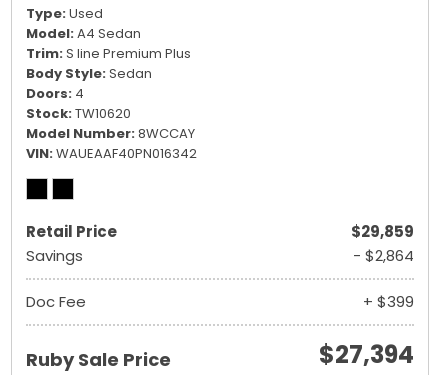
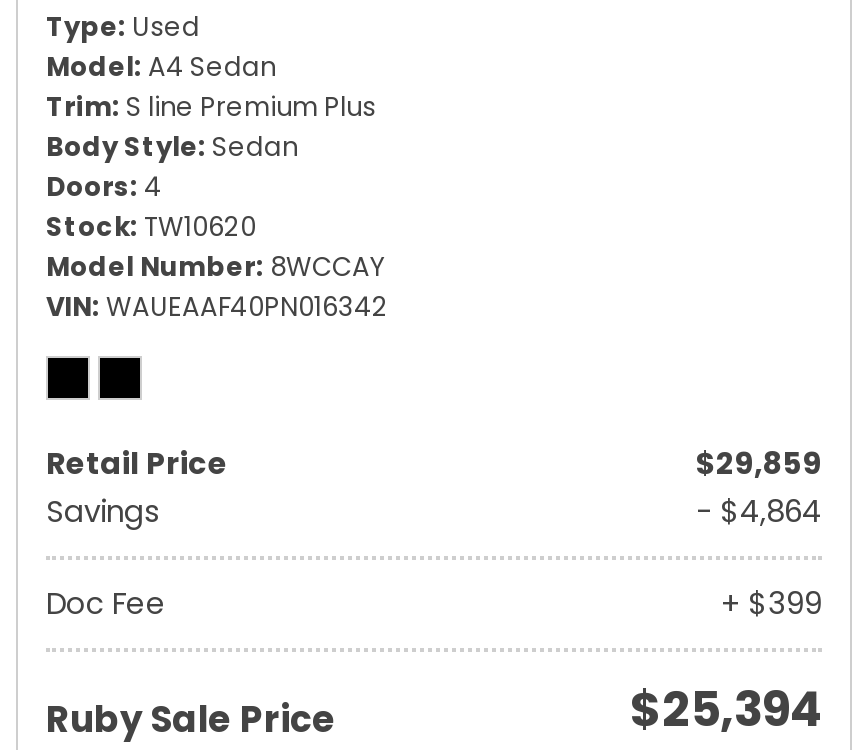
[353,245,414,266] - $2,864 -> [696,490,822,532] - $4,864
[319,338,414,371] $27,394 -> [630,676,822,742] $25,394

